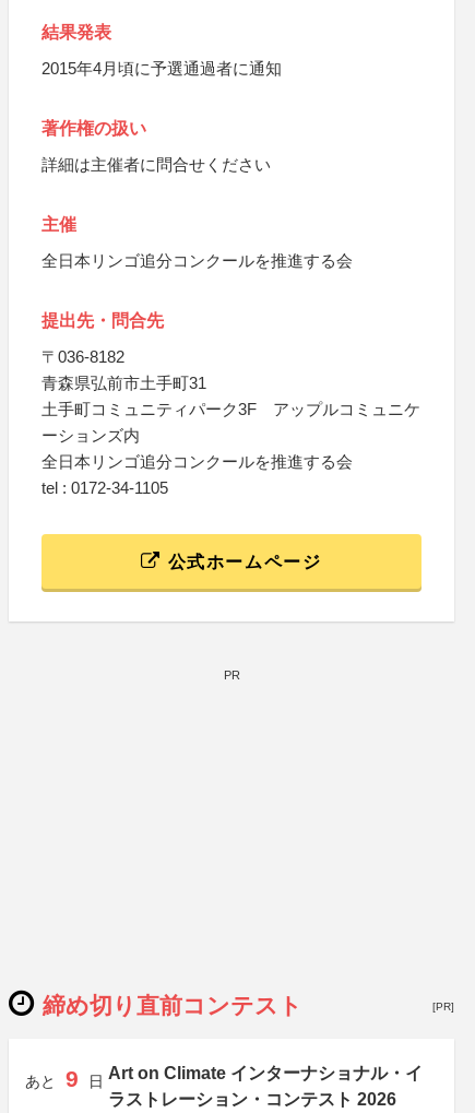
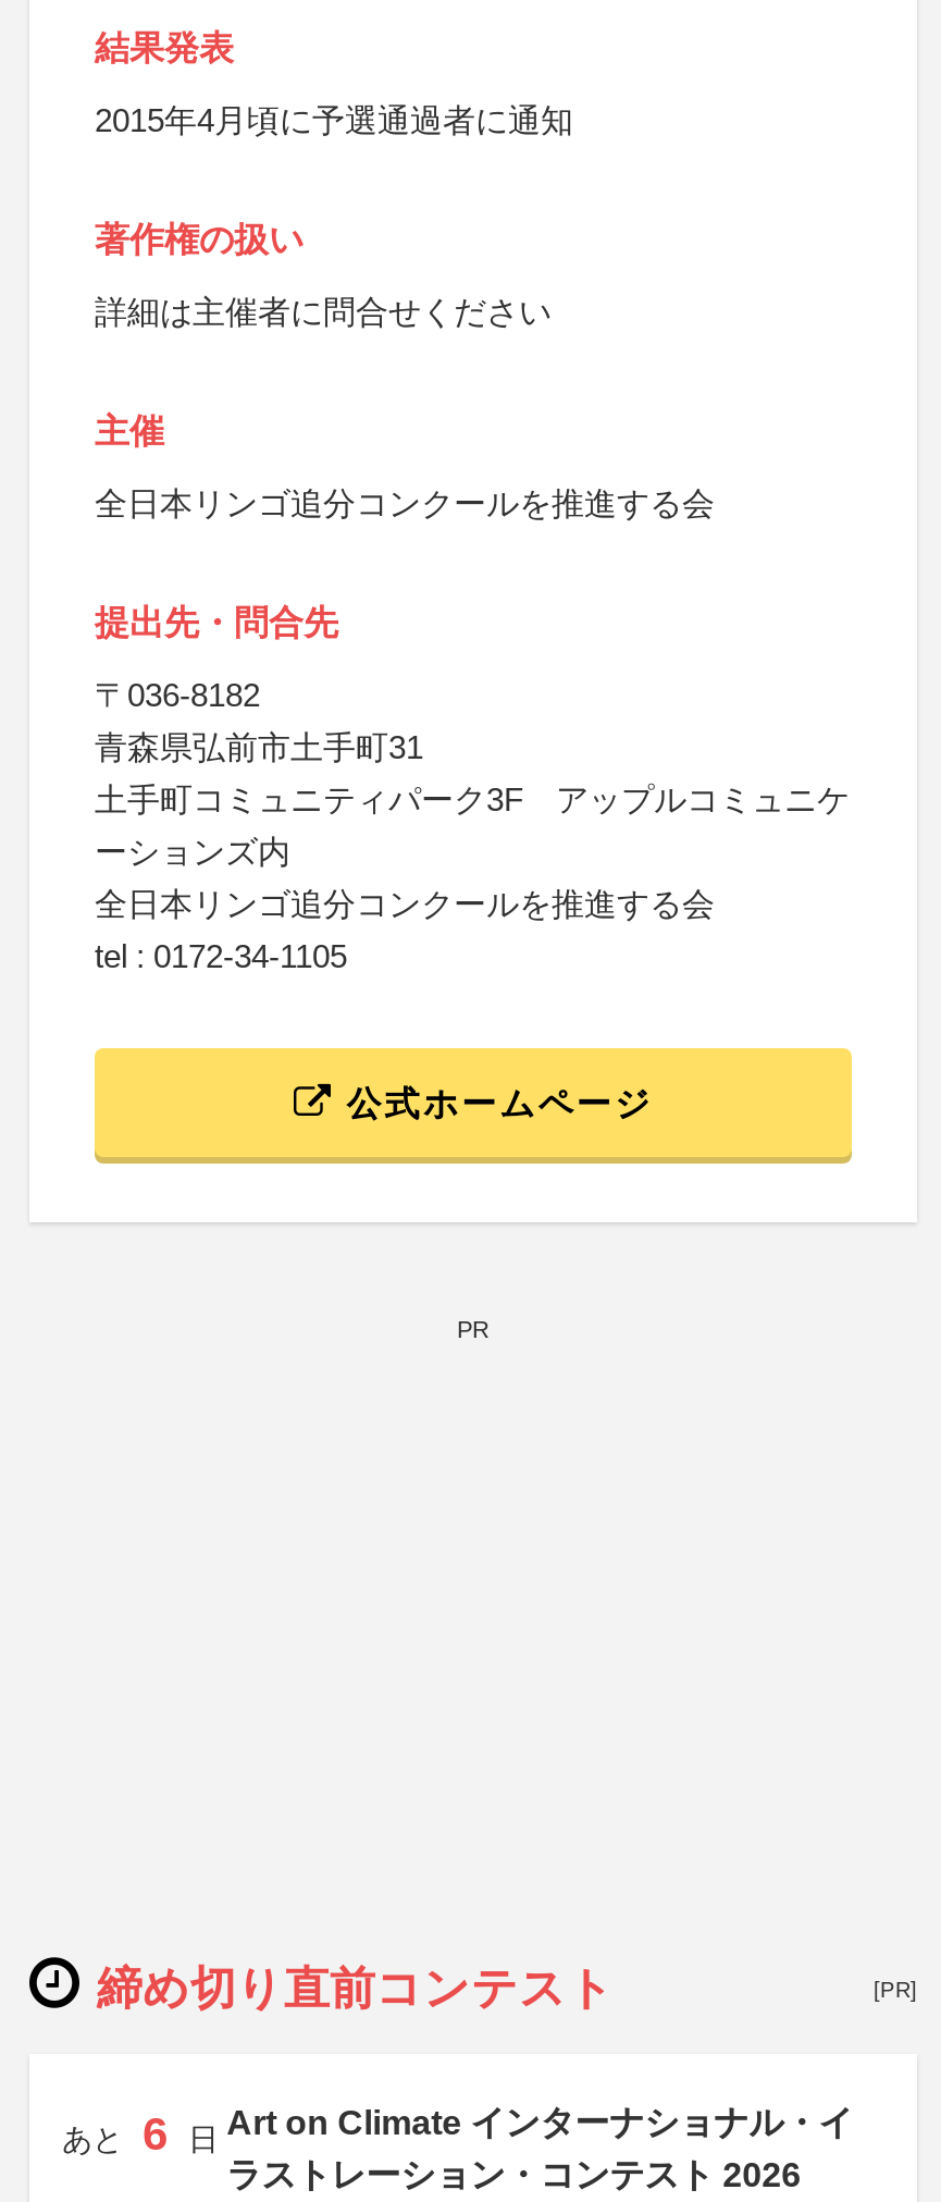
[25,1064,422,1091] あと 9 日 Art on Climate インターナショナル・イ -> [62,2104,853,2158] あと 6 日 Art on Climate インターナショナル・イ

